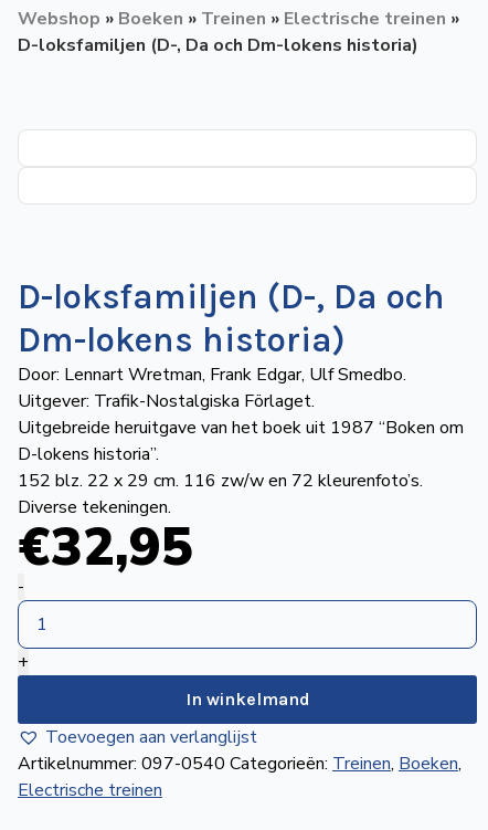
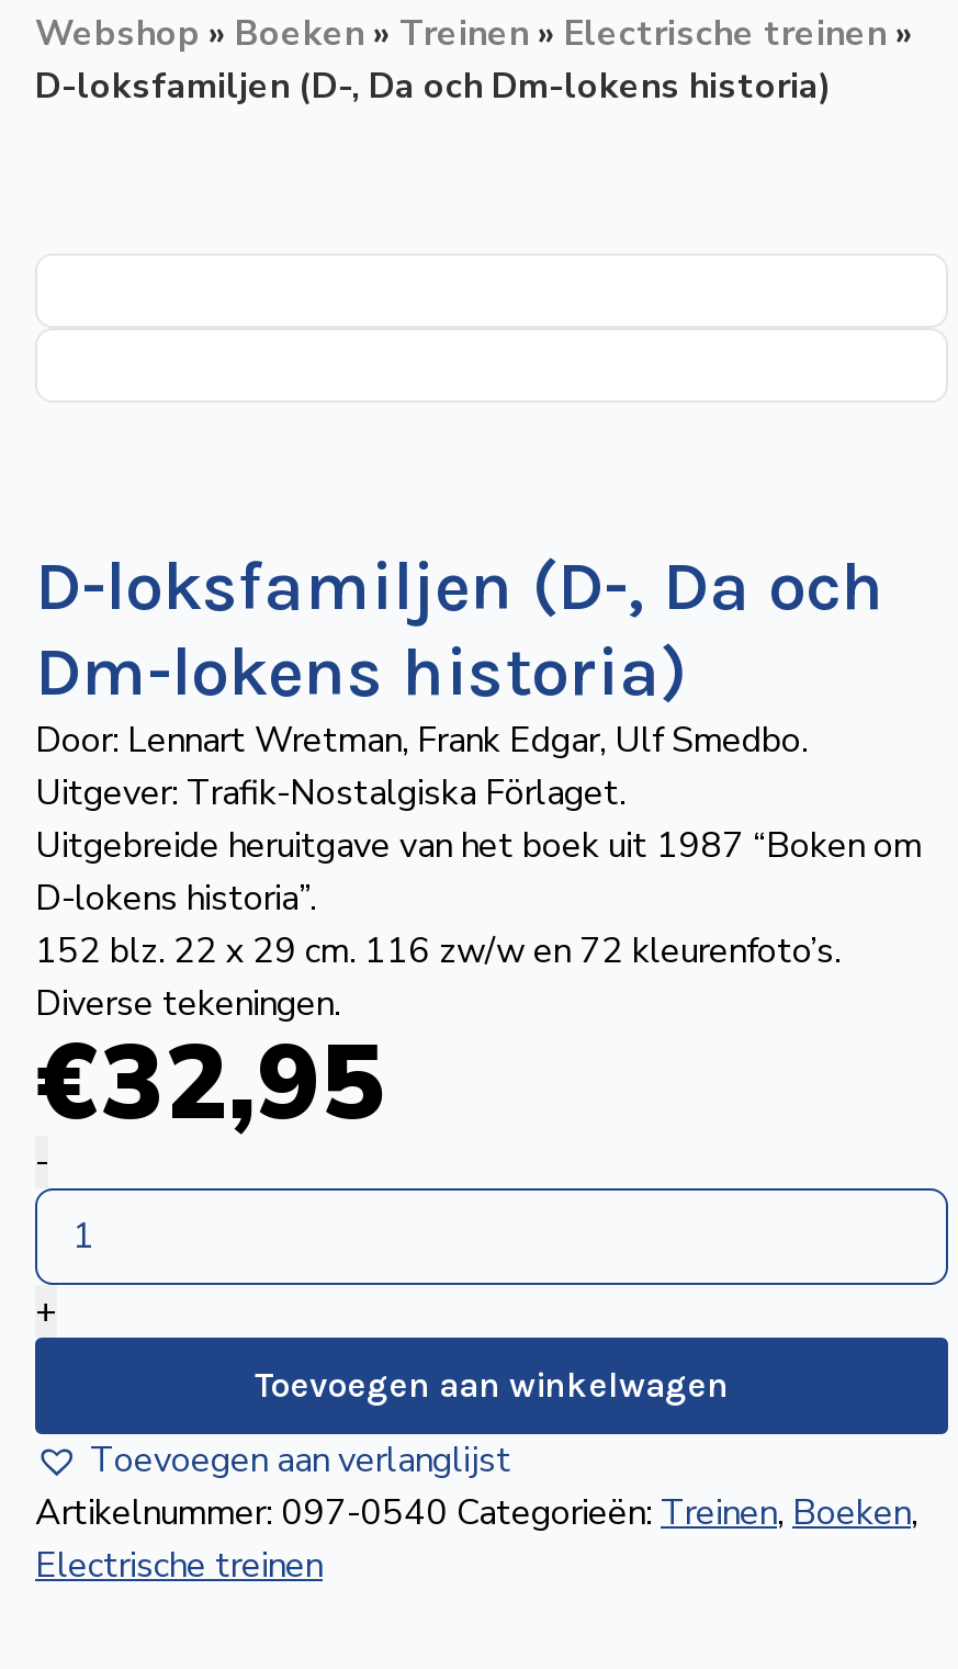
[185,689,310,710] In winkelmand -> [255,1364,729,1406] Toevoegen aan winkelwagen

